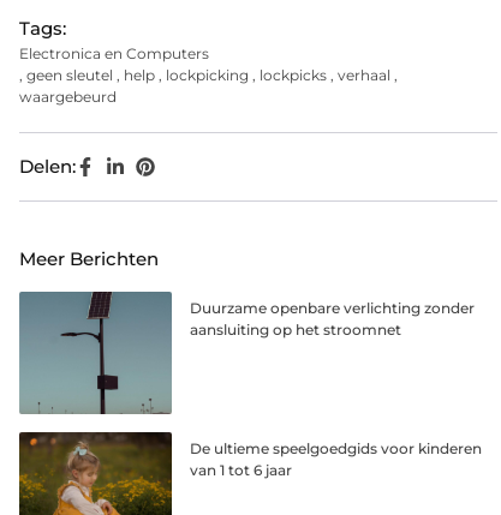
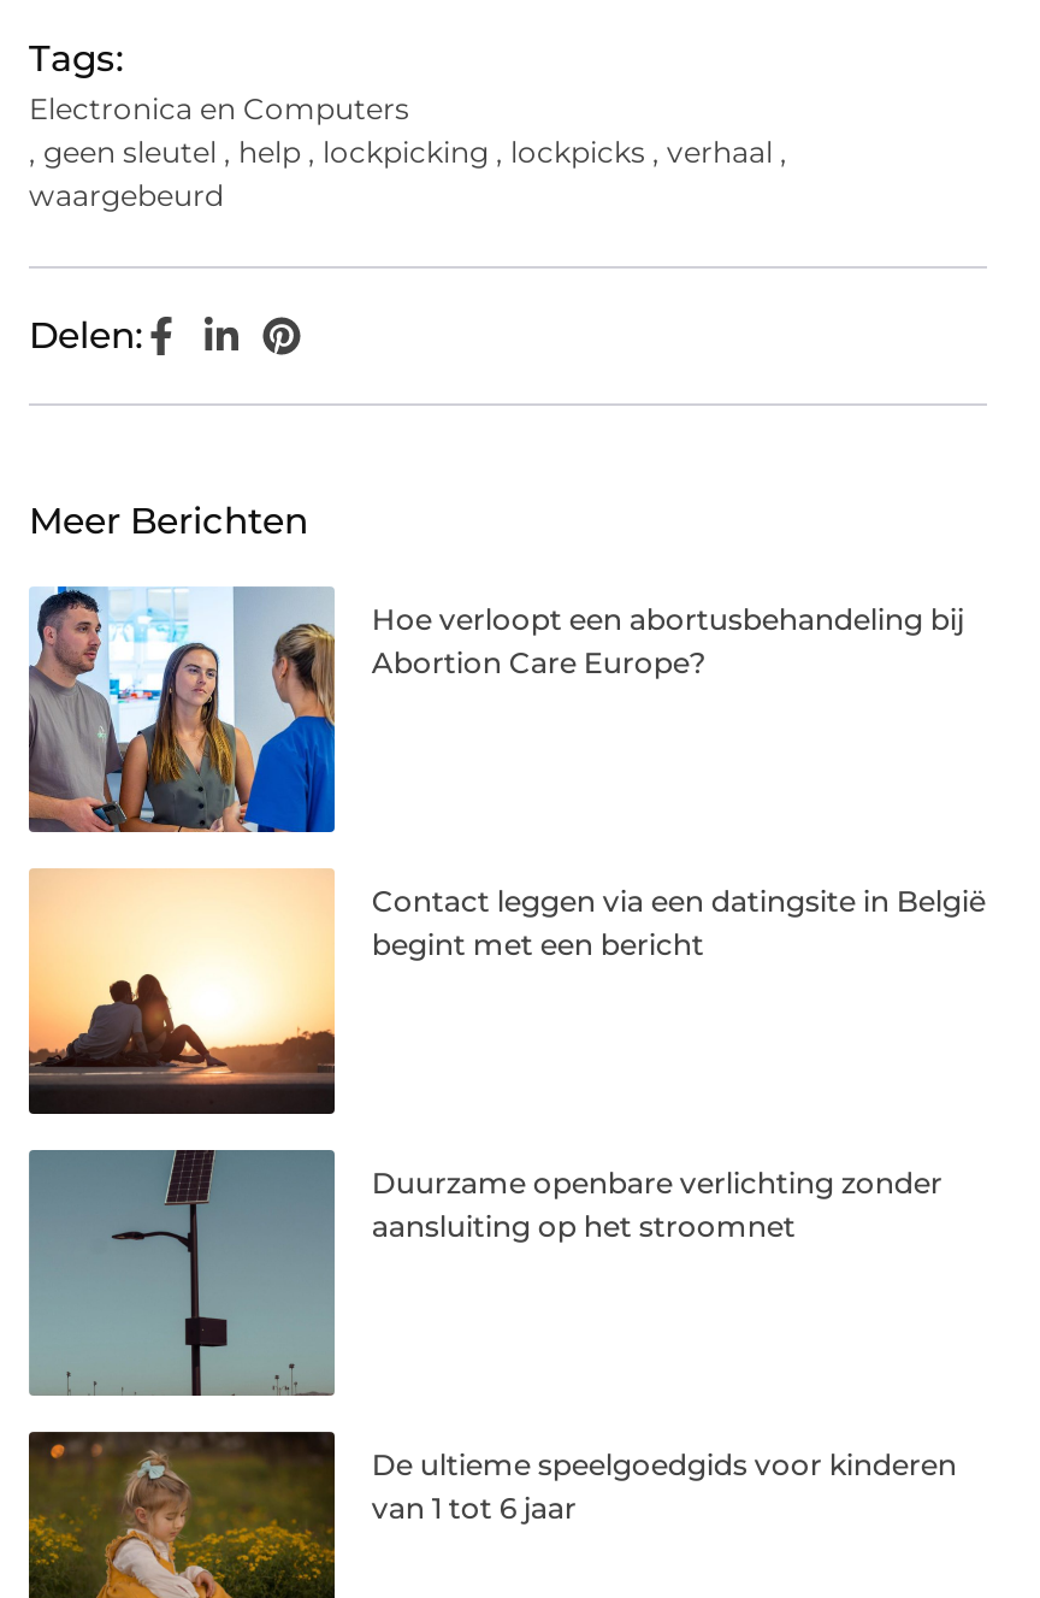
none -> [26,586,964,835] [image] | Hoe verloopt een abortusbehandeling bij | Abortion Care Europe?
none -> [26,868,986,1116] [image] | Contact leggen via een datingsite in België | begint met een bericht

